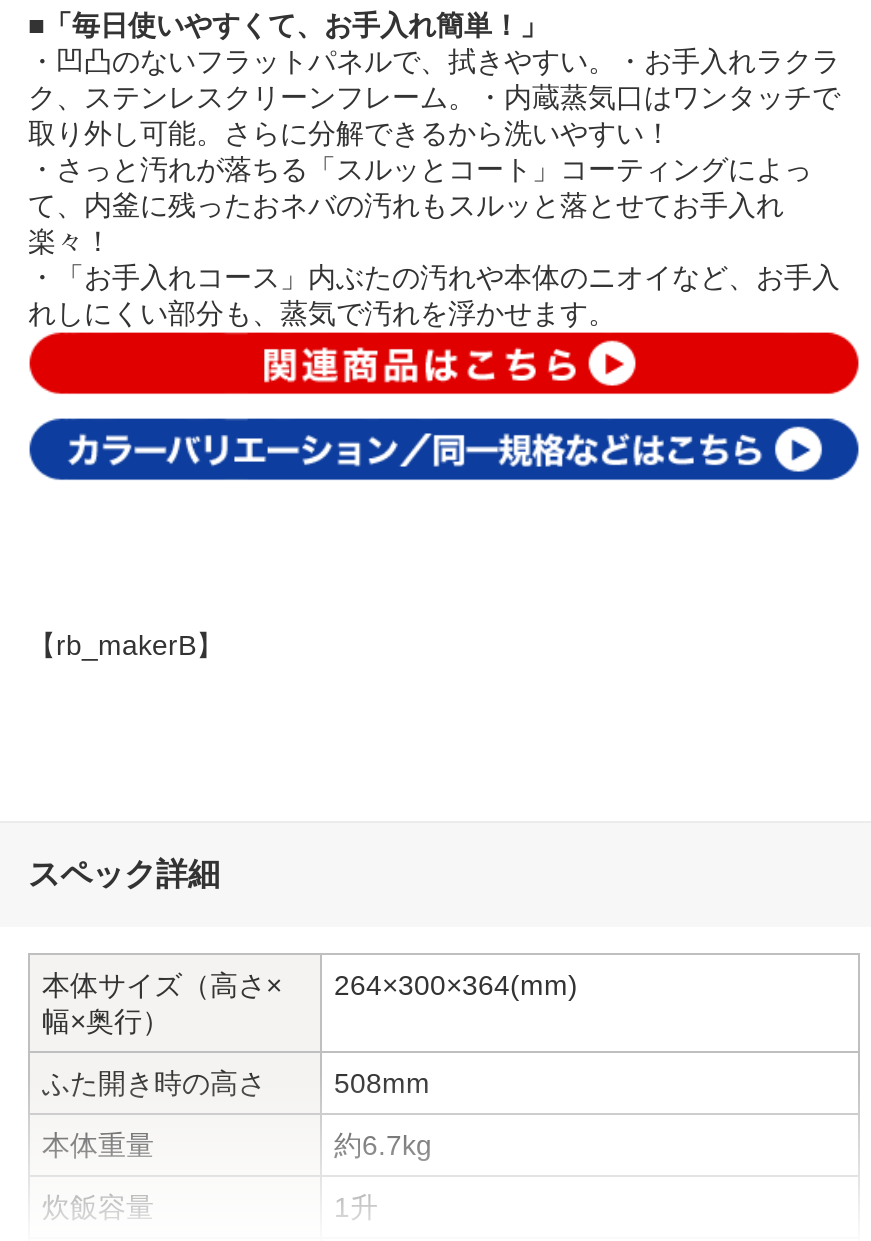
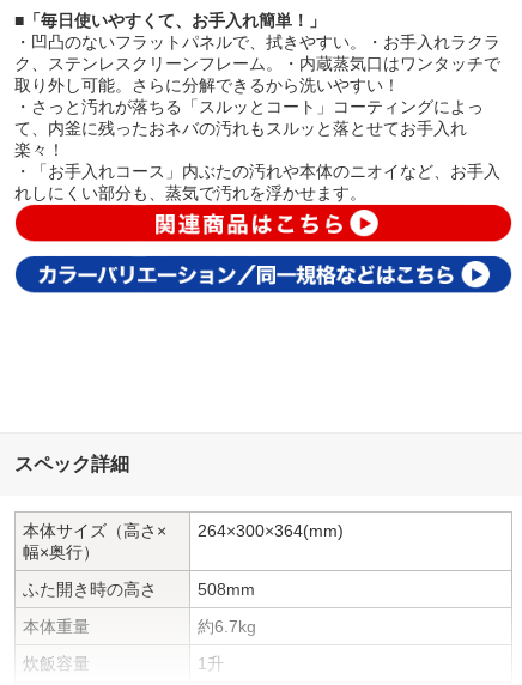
[28,630,224,662] 【rb_makerB】 -> none

